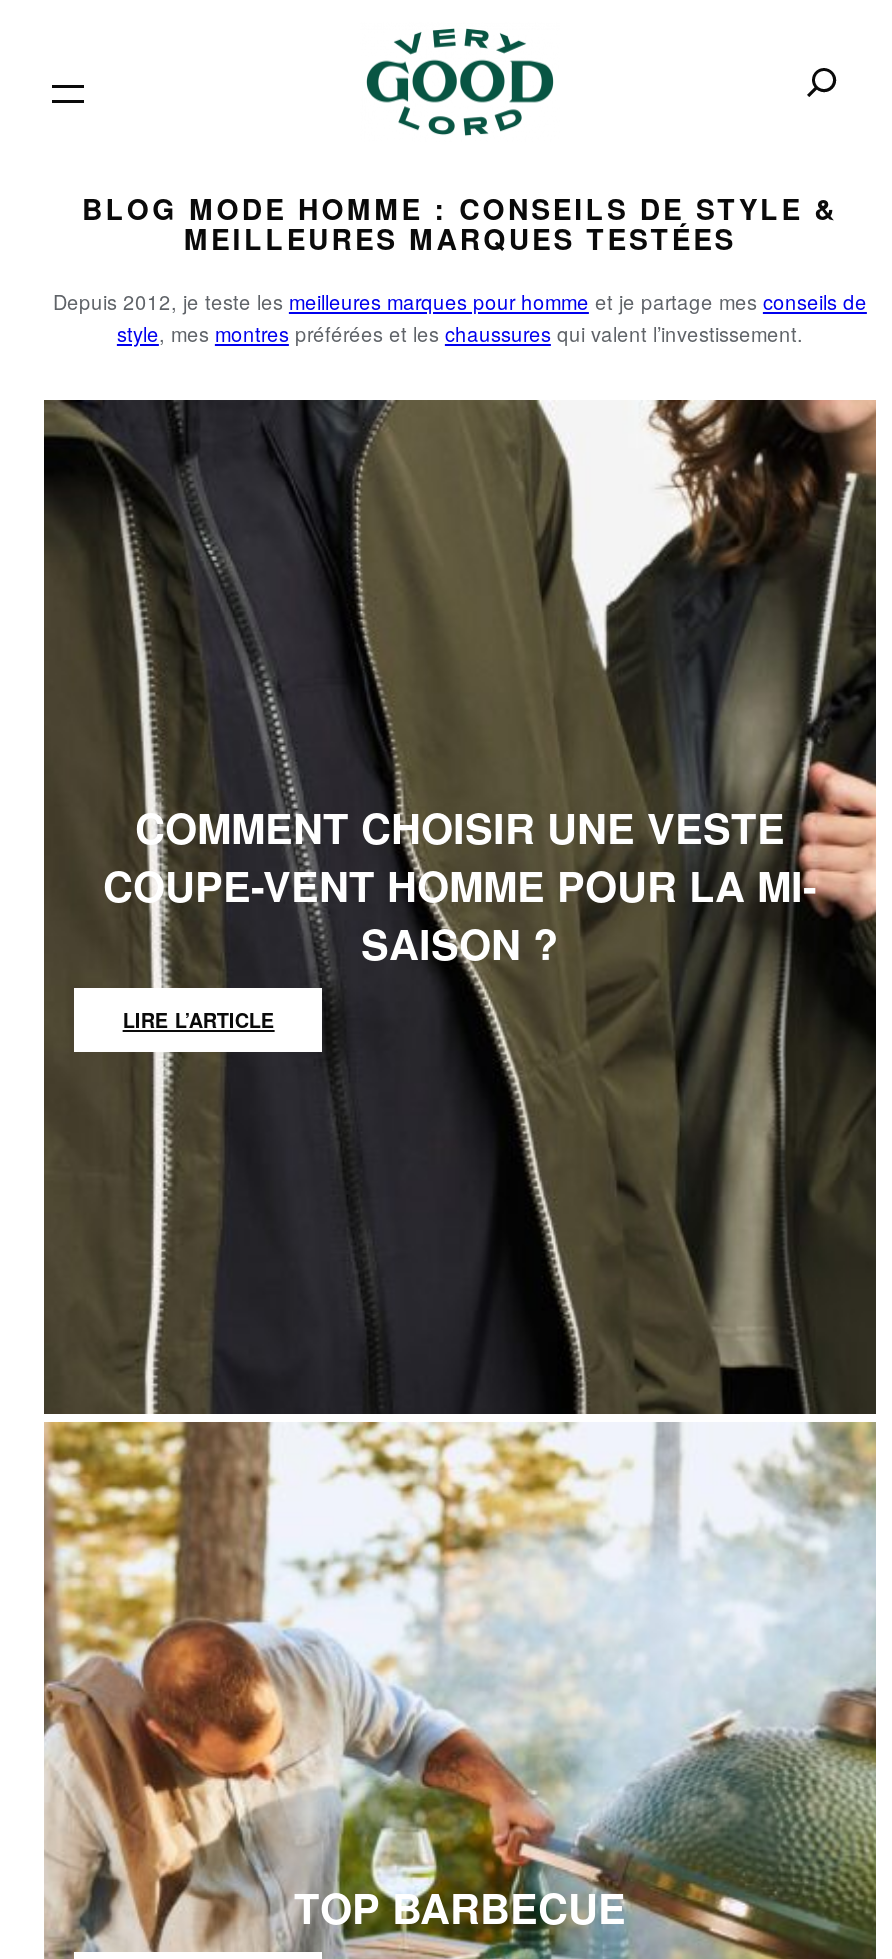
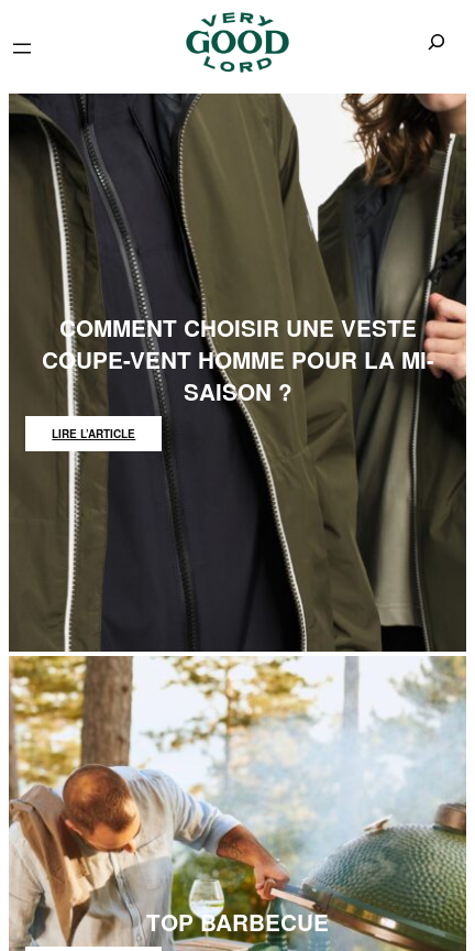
[53,188,867,348] BLOG MODE HOMME : CONSEILS DE STYLE & | MEILLEURES MARQUES TESTÉES | Depuis 2012, je teste les meilleures marques pour homme et je partage mes conseils de | style, mes montres préférées et les chaussures qui valent l’investissement. -> none

